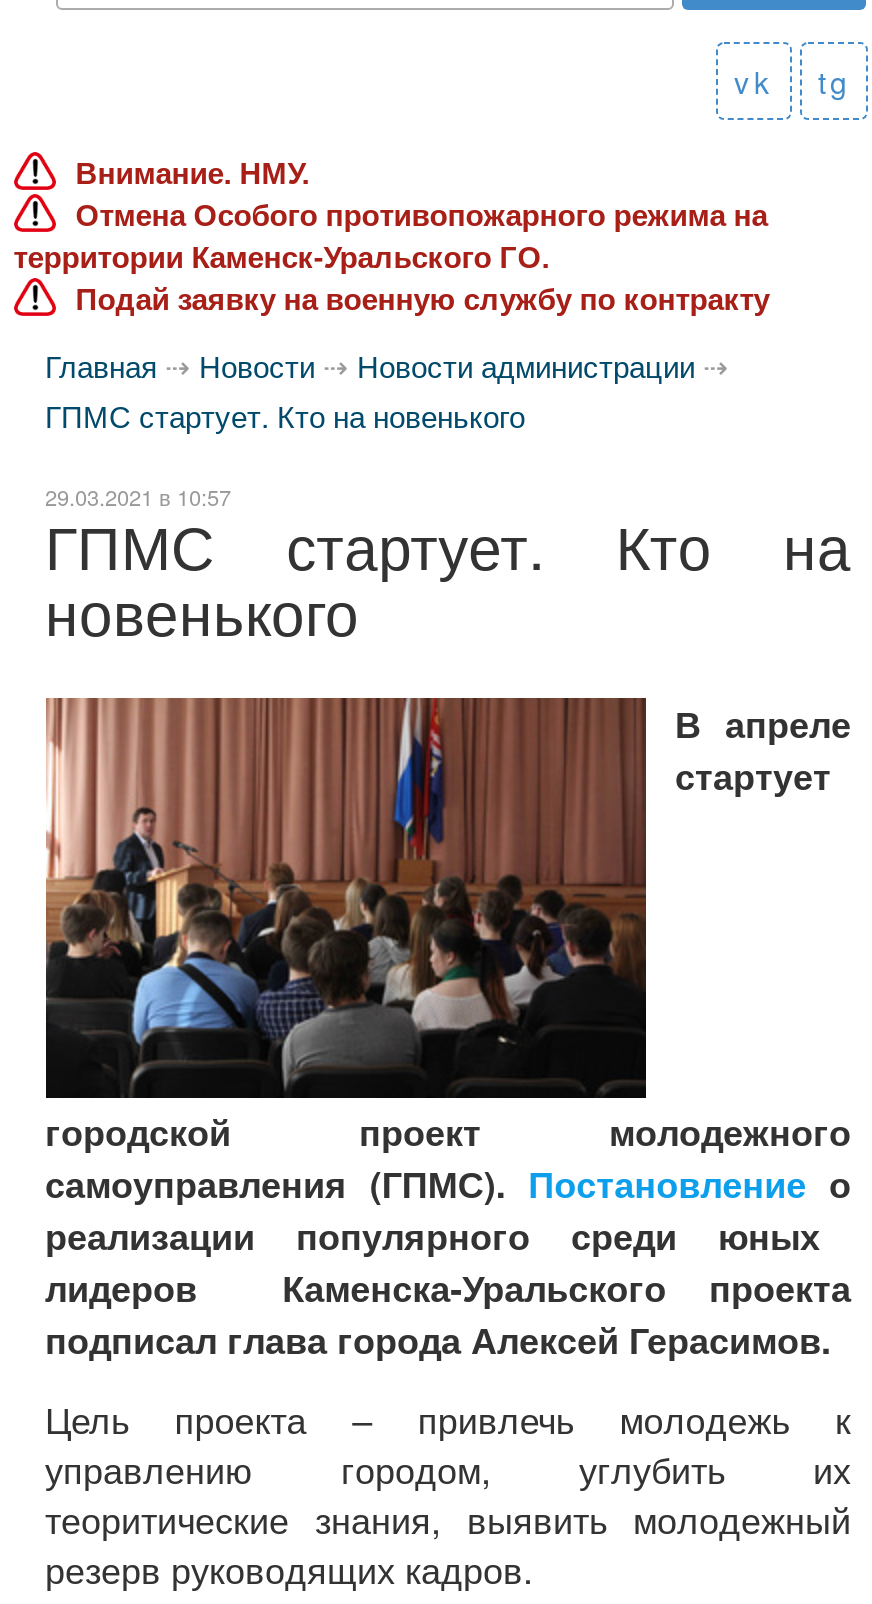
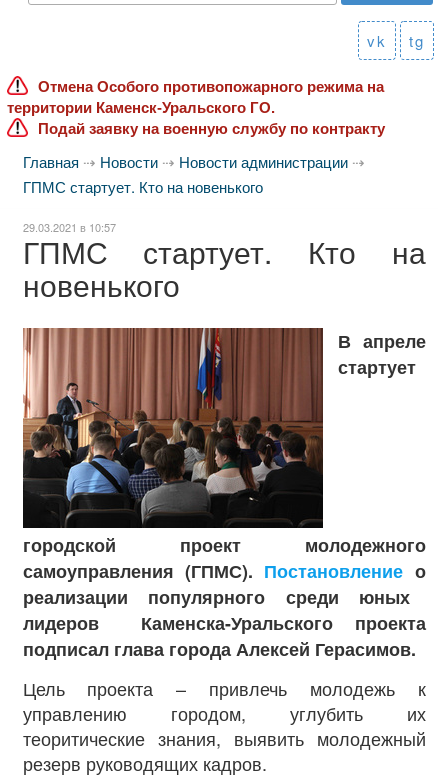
[75,156,309,190] Внимание. НМУ. -> none

